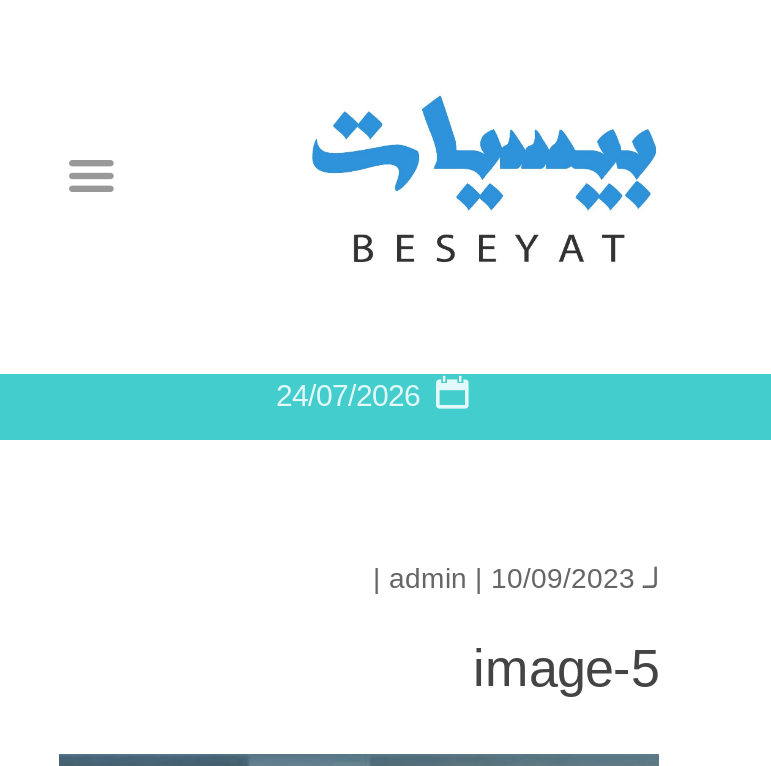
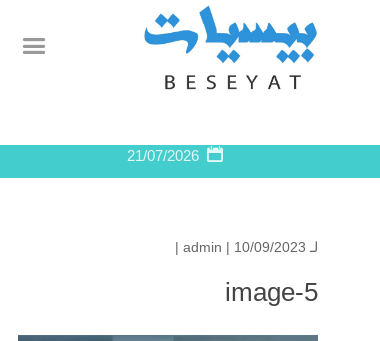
[276,378,420,412] 24/07/2026 -> [126,147,198,164] 21/07/2026

